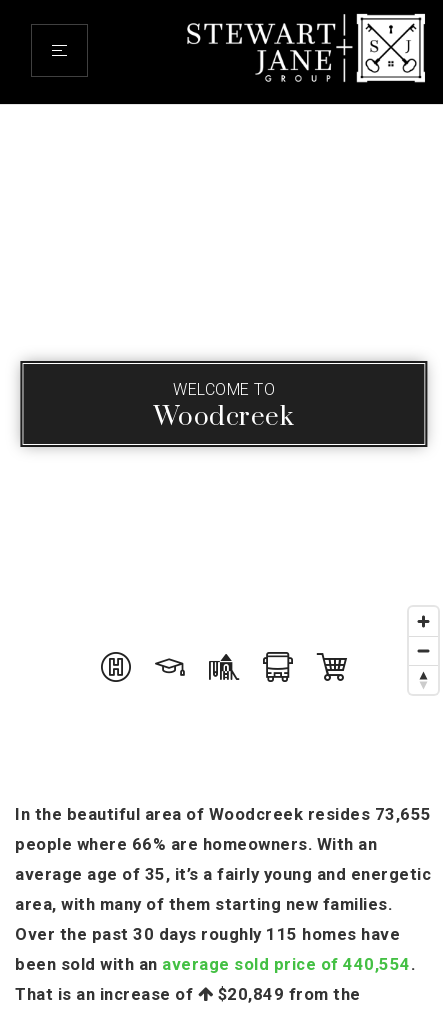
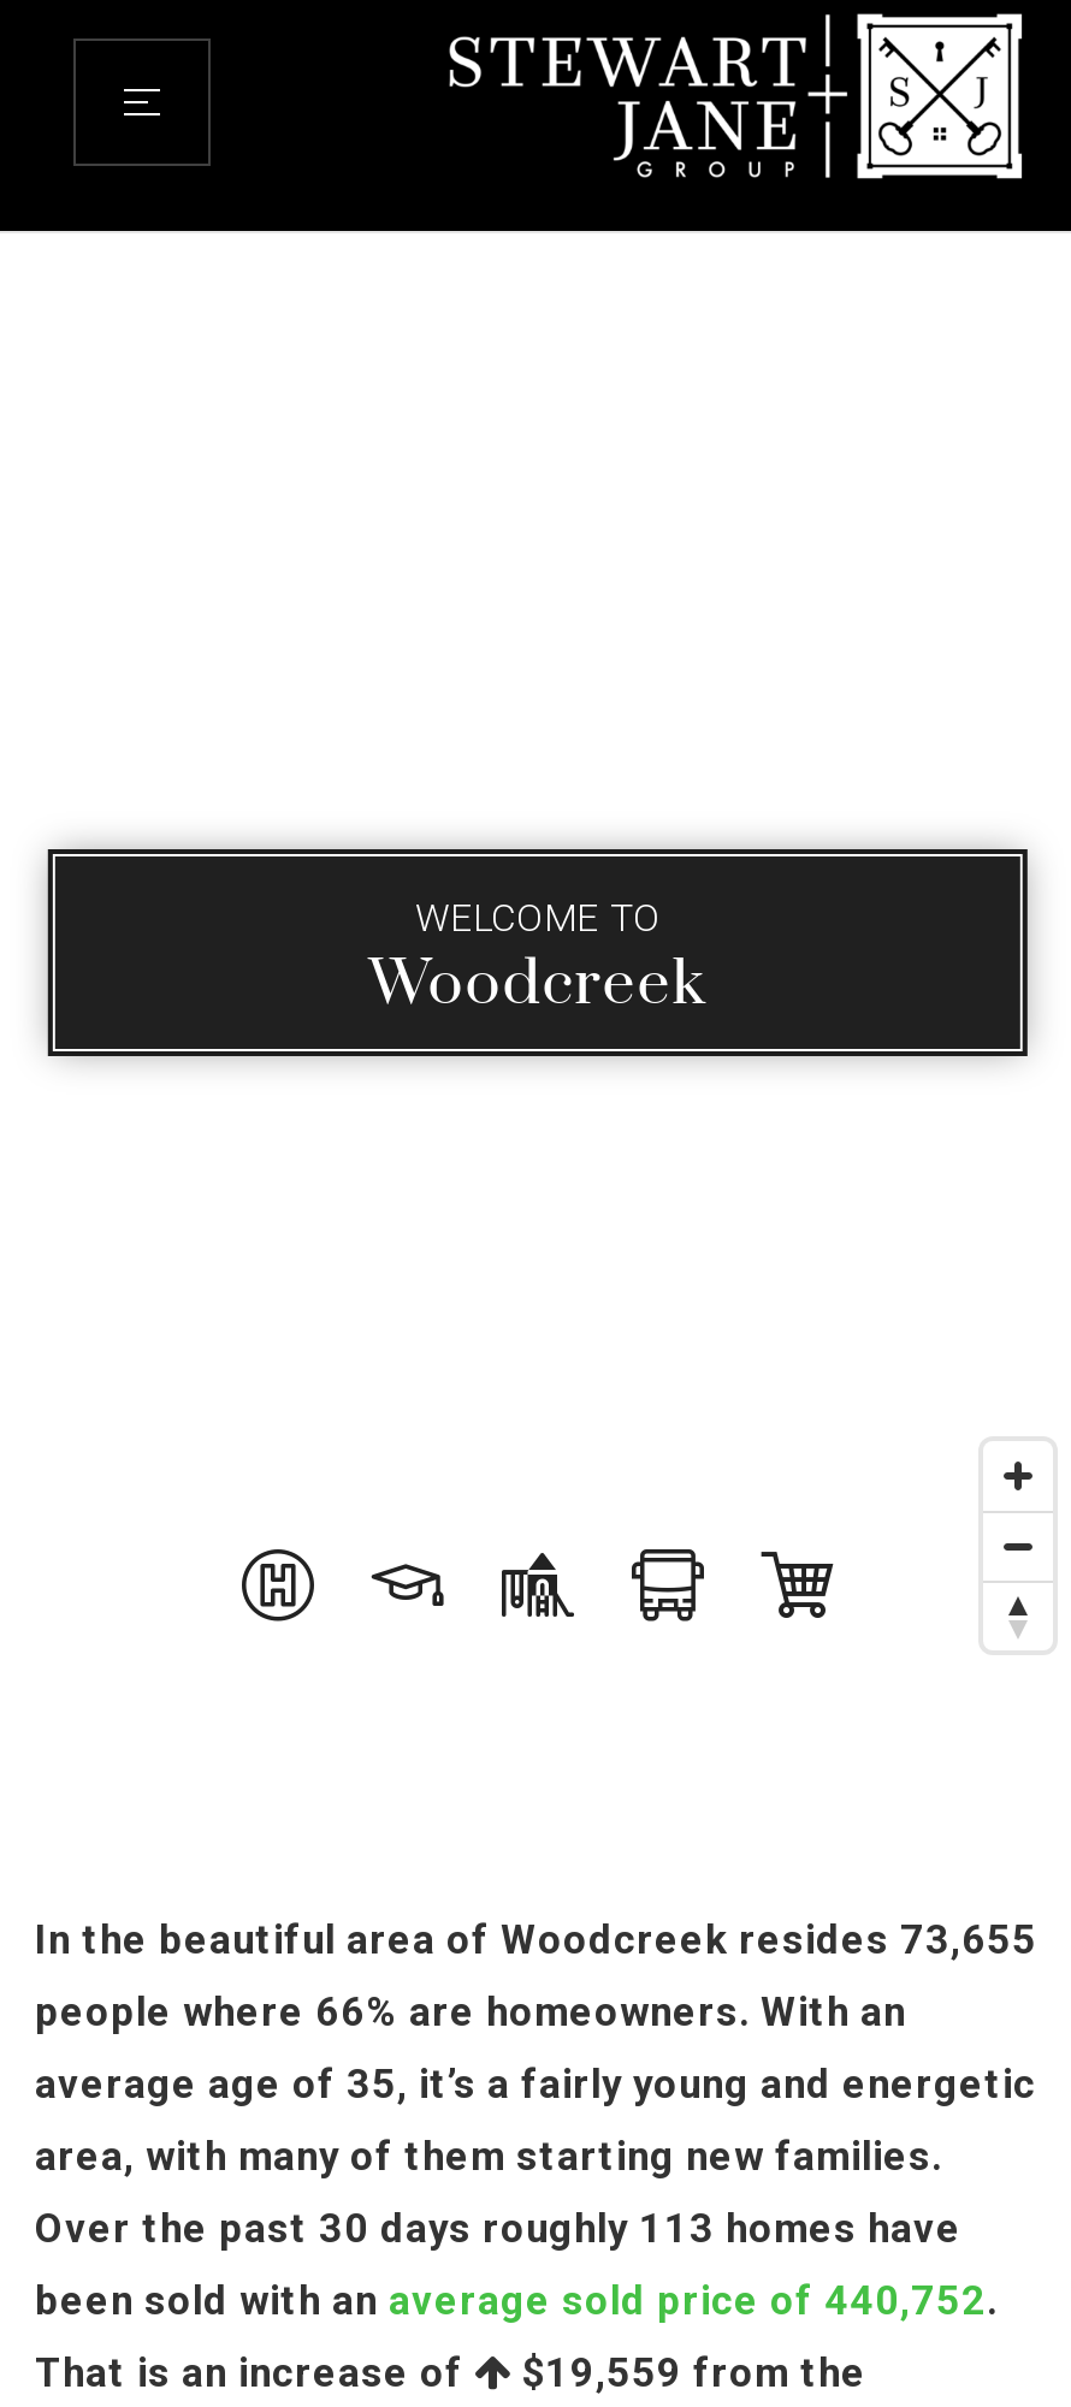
[15,925,400,944] Over the past 30 days roughly 115 homes have -> [35,2206,961,2252] Over the past 30 days roughly 113 homes have
[15,955,415,974] been sold with an average sold price of 440,554. -> [35,2278,998,2324] been sold with an average sold price of 440,752.
[15,985,360,1004] That is an increase of $20,849 from the -> [35,2350,866,2396] That is an increase of $19,559 from the

